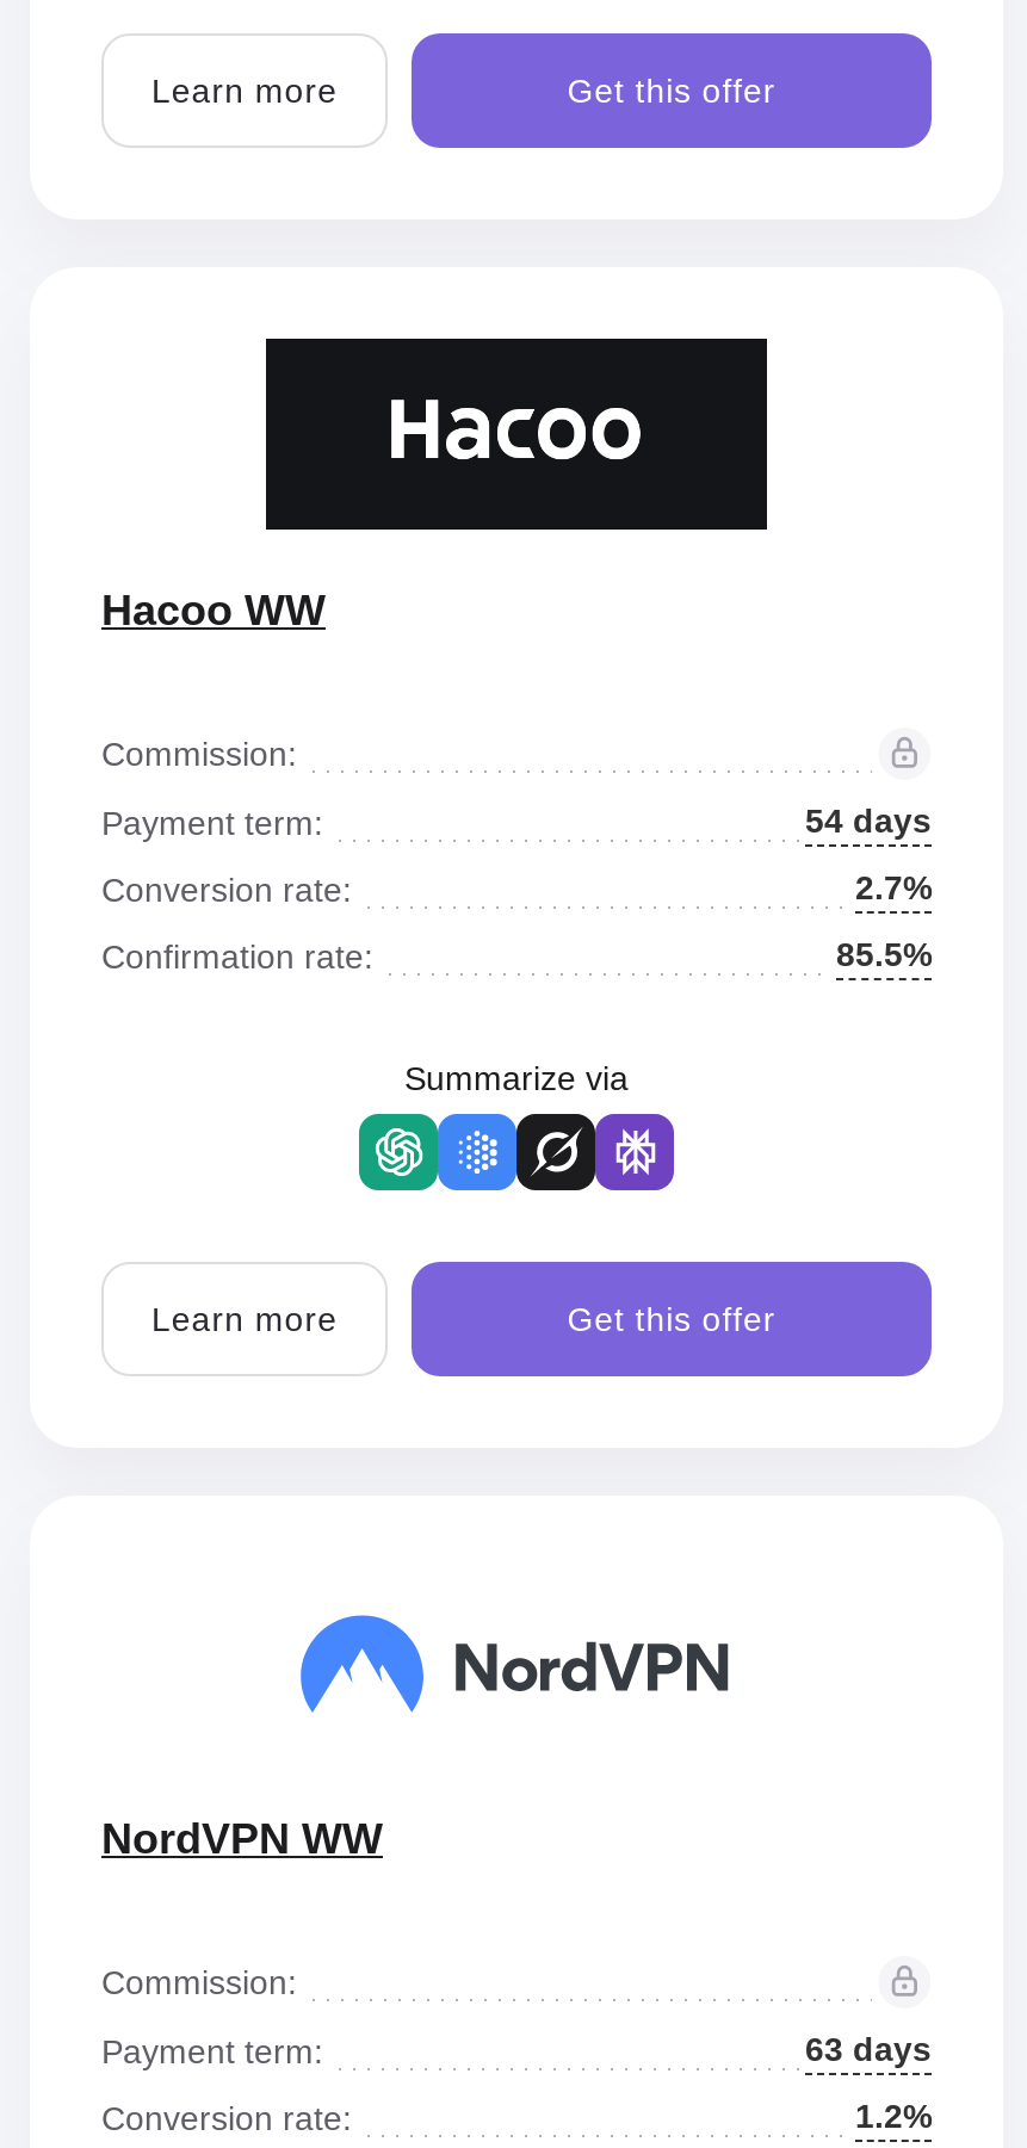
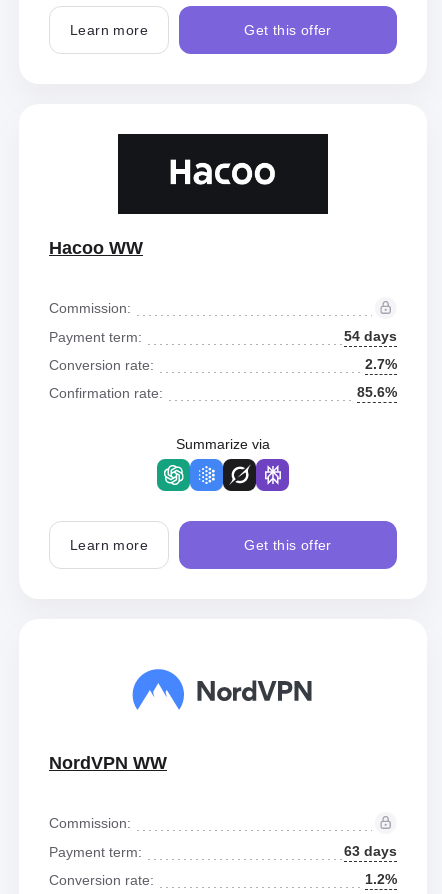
[836,935,932,973] 85.5% -> [357,384,397,400] 85.6%

